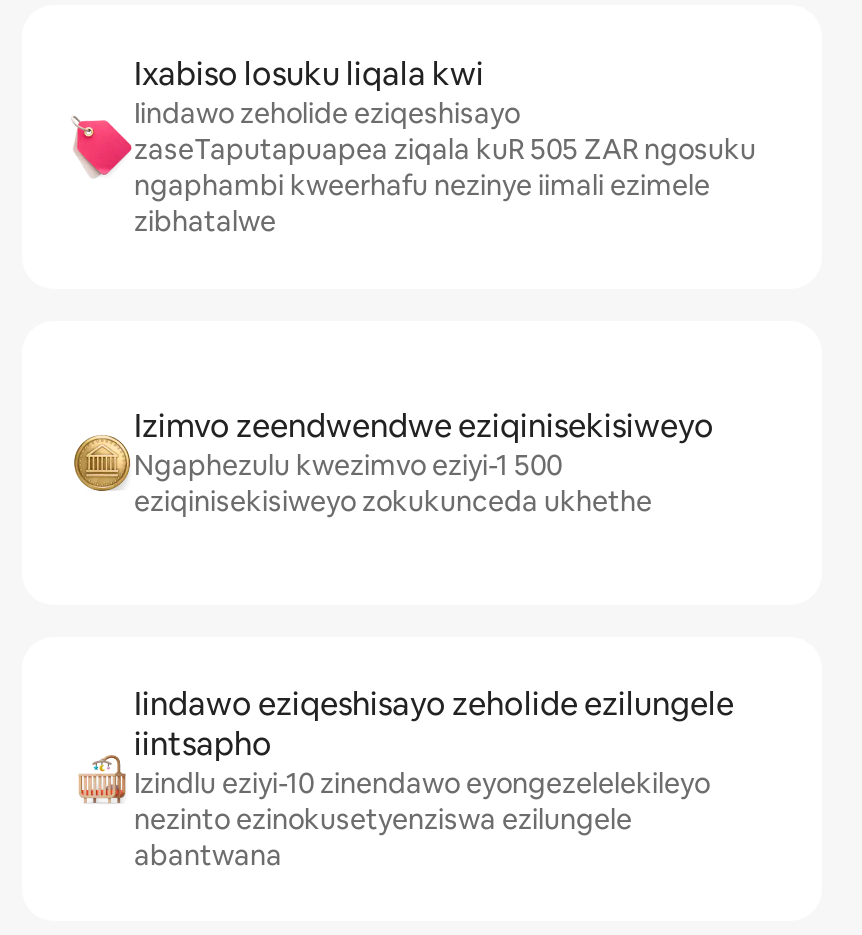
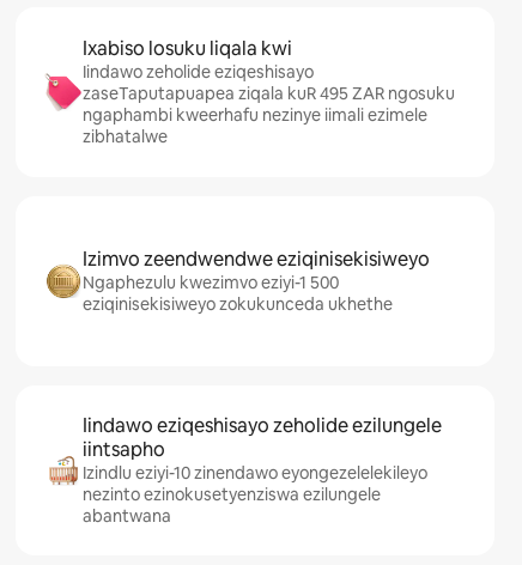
[134,131,756,167] zaseTaputapuapea ziqala kuR 505 ZAR ngosuku -> [83,83,455,104] zaseTaputapuapea ziqala kuR 495 ZAR ngosuku

